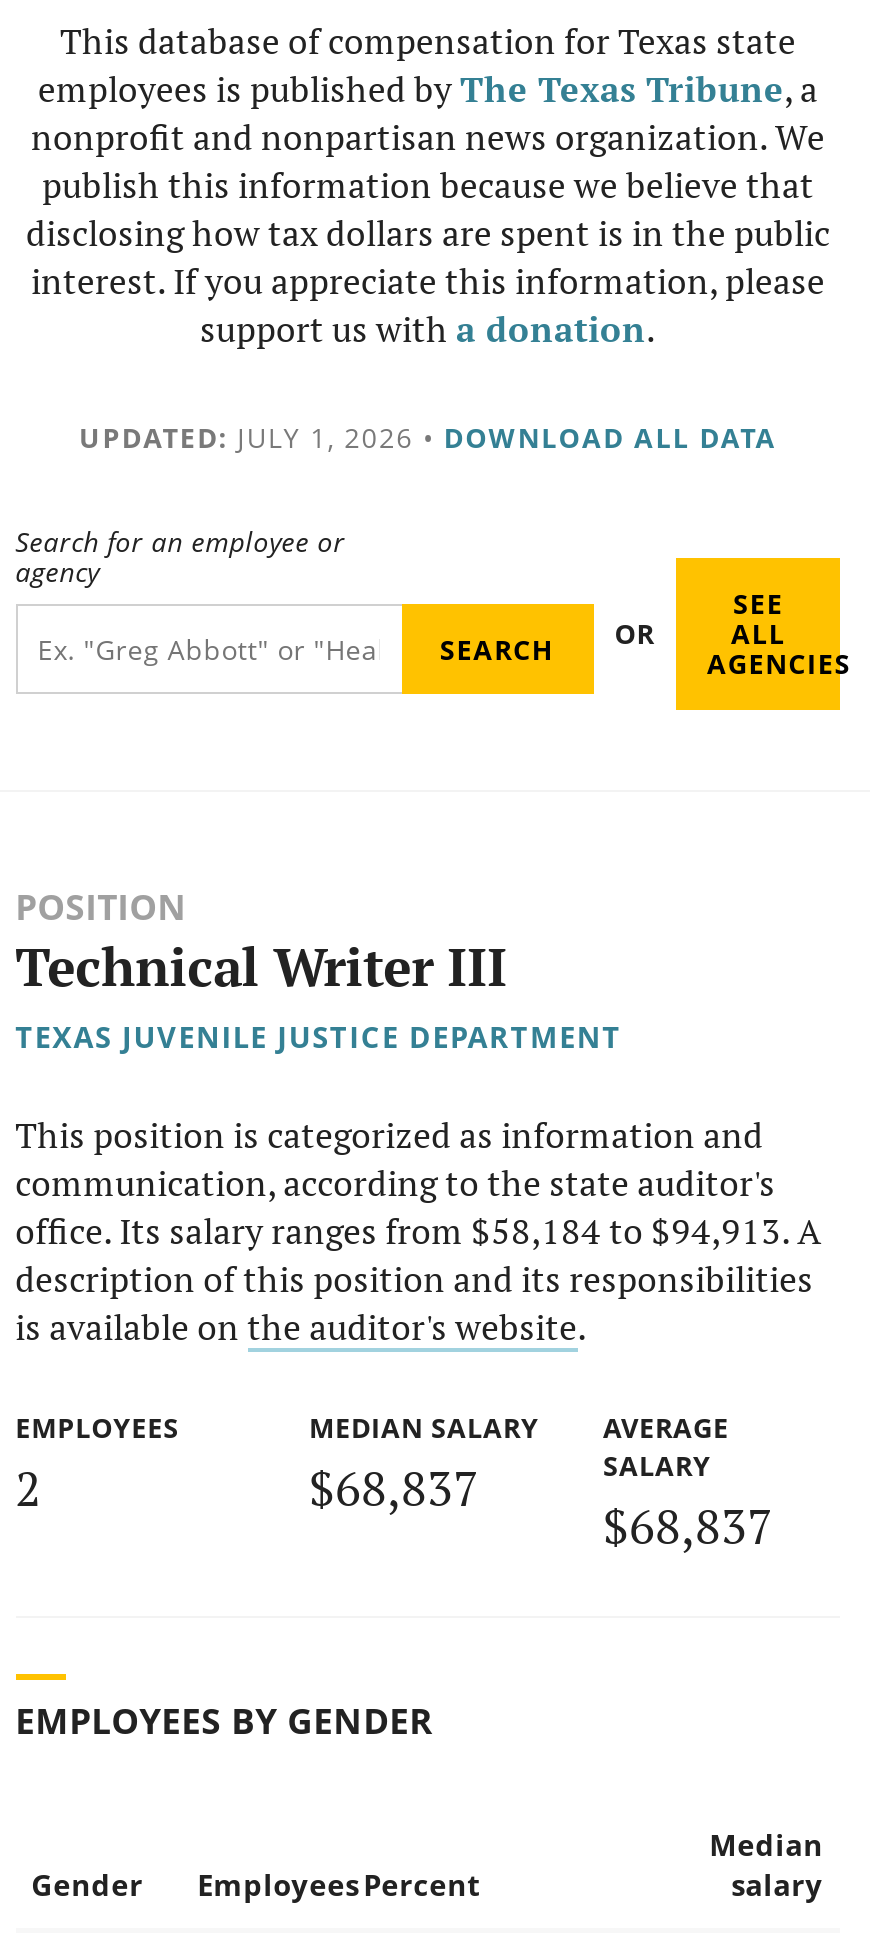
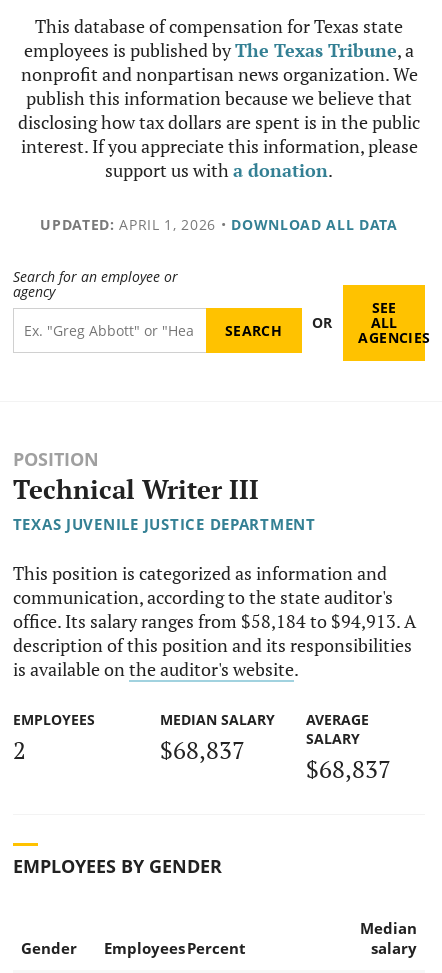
[79,418,777,456] UPDATED: JULY 1, 2026 • DOWNLOAD ALL DATA -> [40,215,398,234] UPDATED: APRIL 1, 2026 • DOWNLOAD ALL DATA

